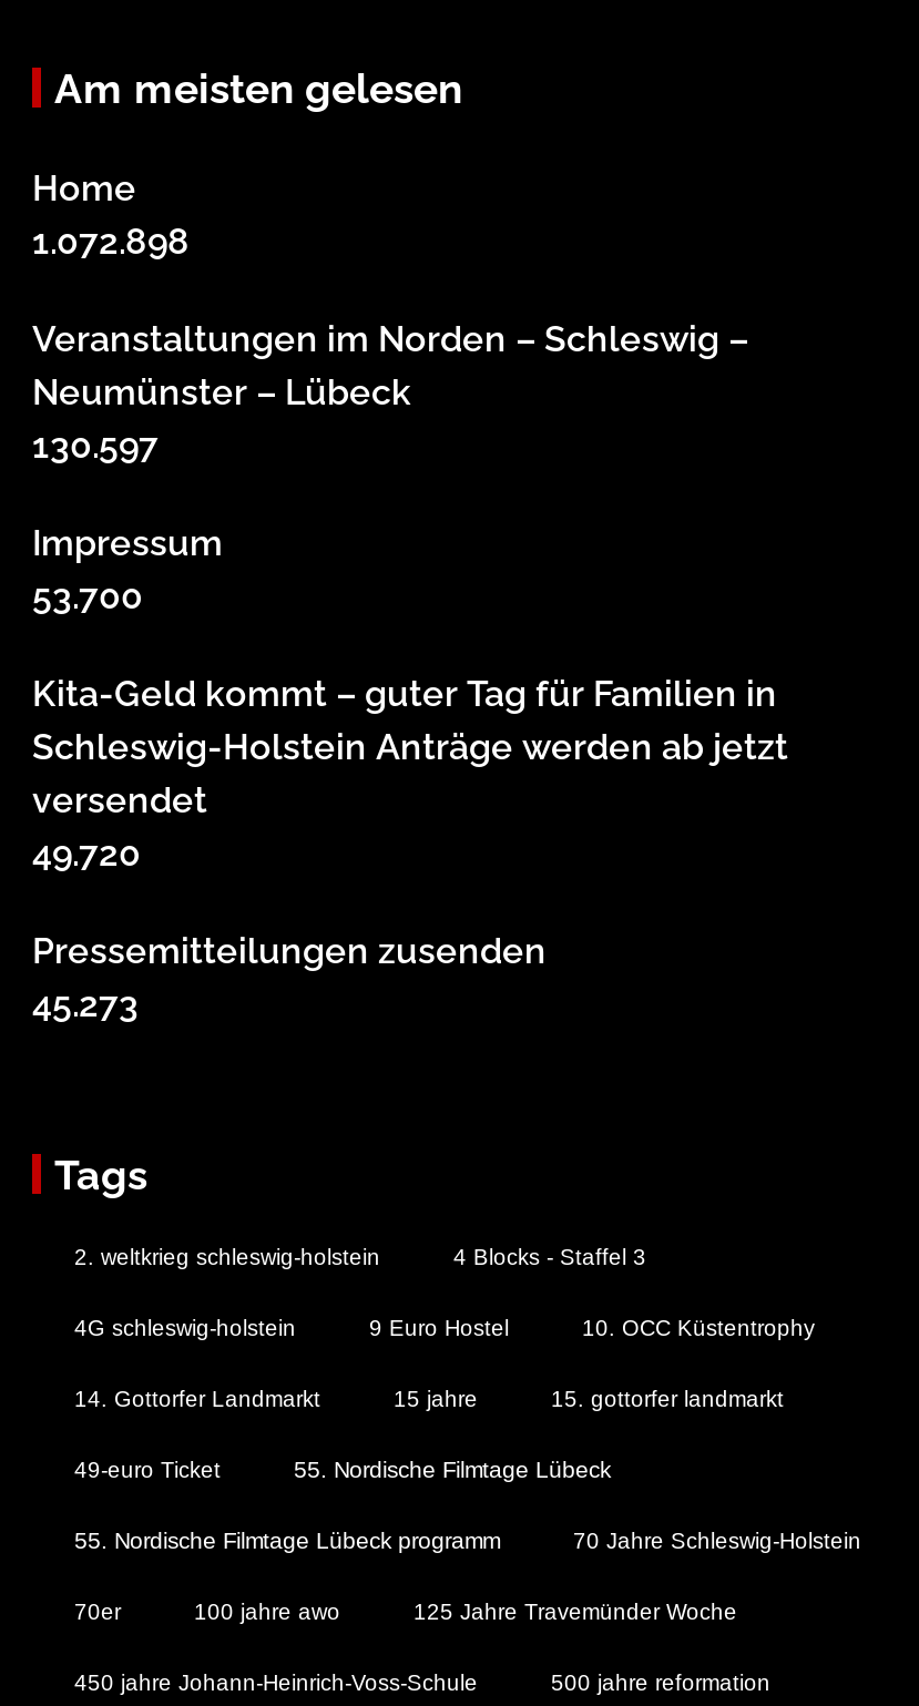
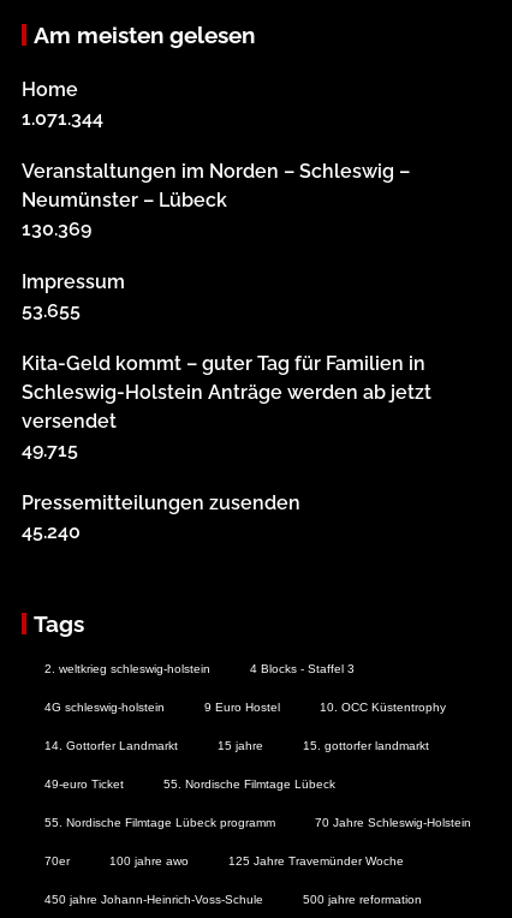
[32,220,190,262] 1.072.898 -> [22,107,103,130] 1.071.344
[32,424,159,466] 130.597 -> [22,217,91,240] 130.369
[32,575,143,617] 53.700 -> [22,299,81,322] 53.655
[32,832,141,874] 49.720 -> [22,438,78,461] 49.715
[32,983,139,1025] 45.273 -> [22,520,81,543] 45.240

